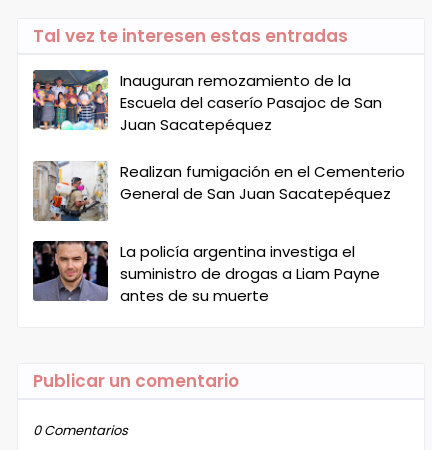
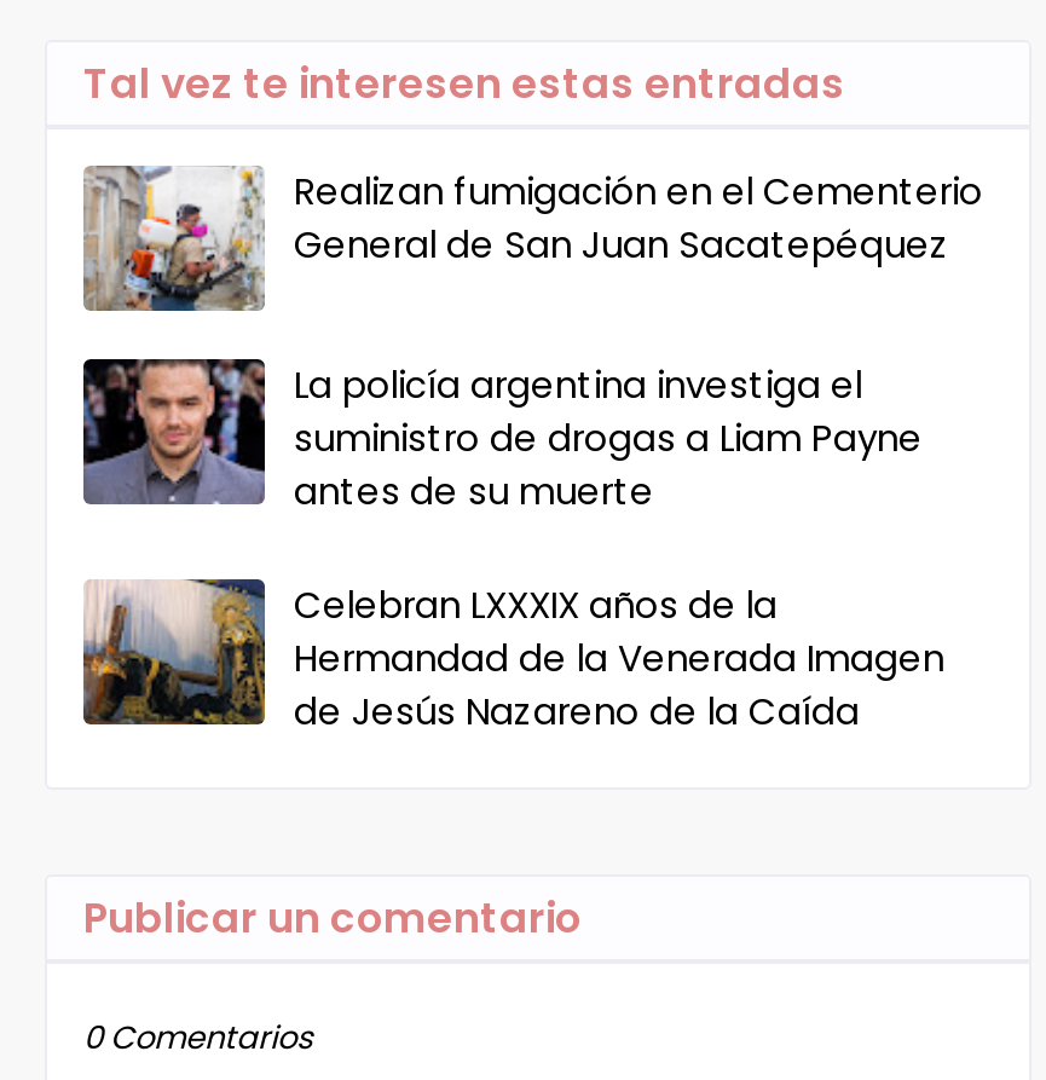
[32,69,382,135] [image] | Inauguran remozamiento de la | Escuela del caserío Pasajoc de San | Juan Sacatepéquez -> none
moved [32,159,405,306] -> [81,161,983,517]: [image] | Realizan fumigación en el Cementerio | General de San Juan Sacatepéquez | La policía argentina investiga el | suministro de drogas a Liam Payne | antes de su muerte
none -> [81,577,944,737] [image] | Celebran LXXXIX años de la | Hermandad de la Venerada Imagen | de Jesús Nazareno de la Caída

